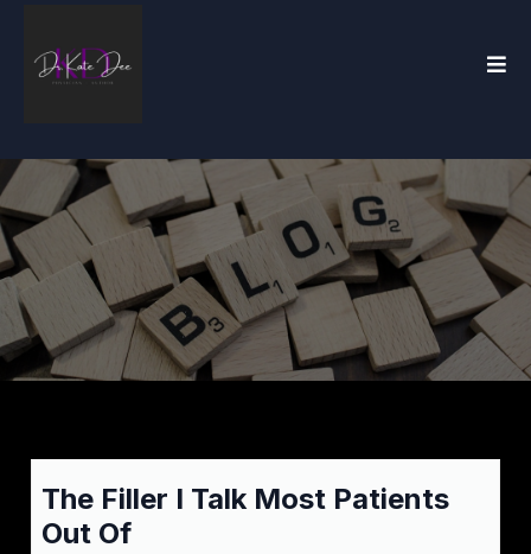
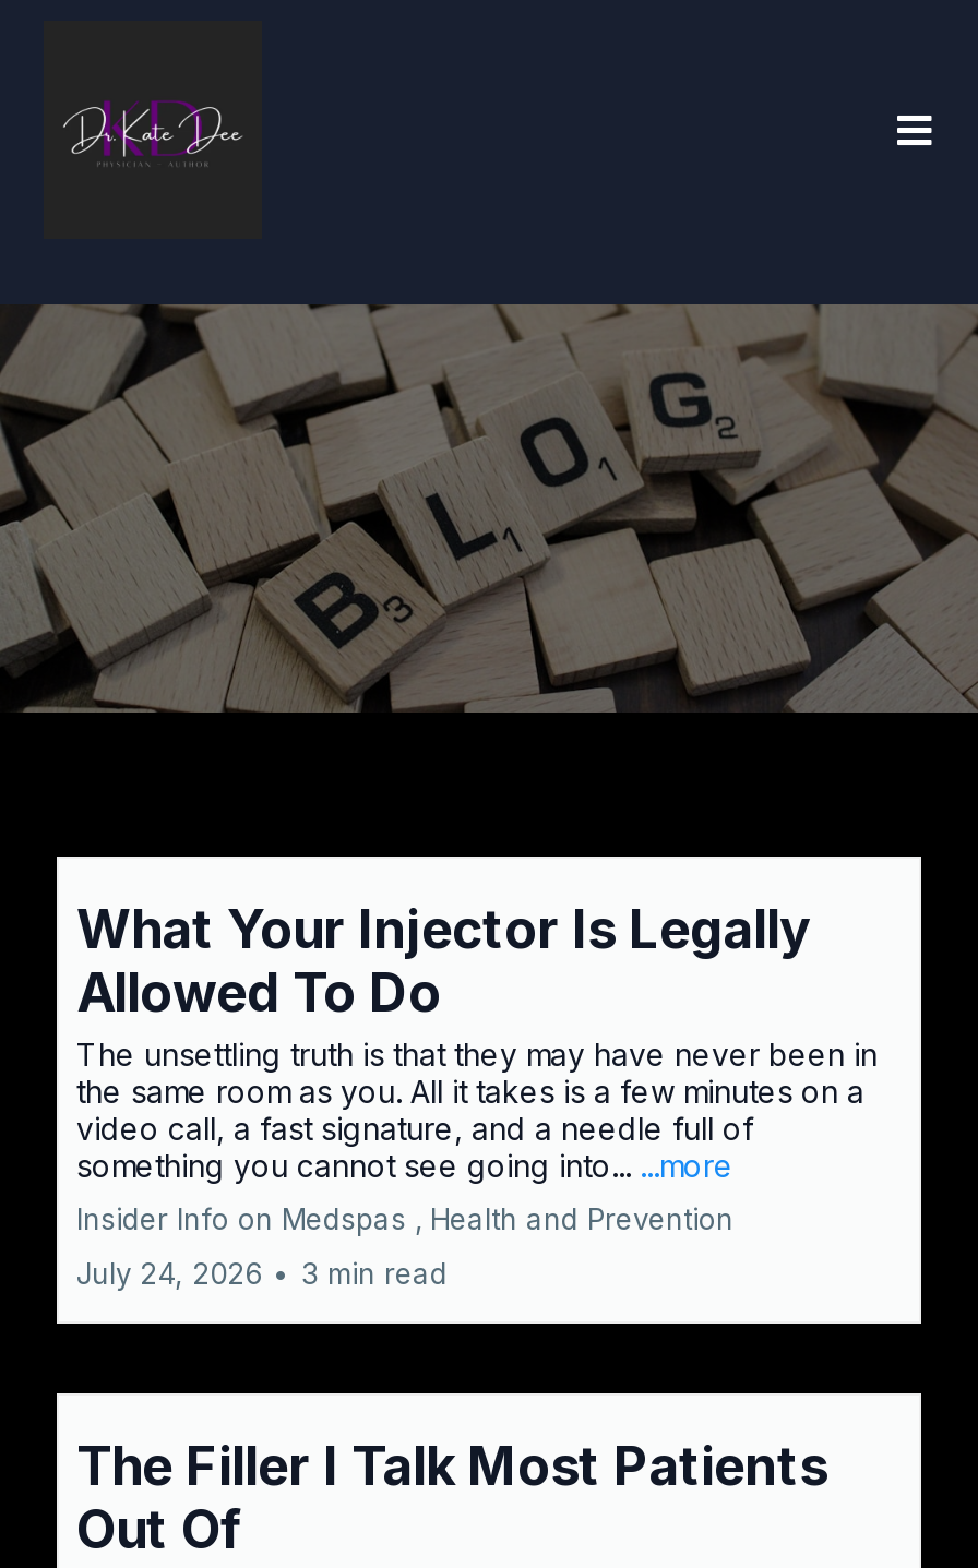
none -> [76,898,878,1291] What Your Injector Is Legally | Allowed To Do | The unsettling truth is that they may have never been in | the same room as you. All it takes is a few minutes on a | video call, a fast signature, and a needle full of | something you cannot see going into......more | Insider Info on Medspas , Health and Prevention | July 24, 2026 • 3 min read

